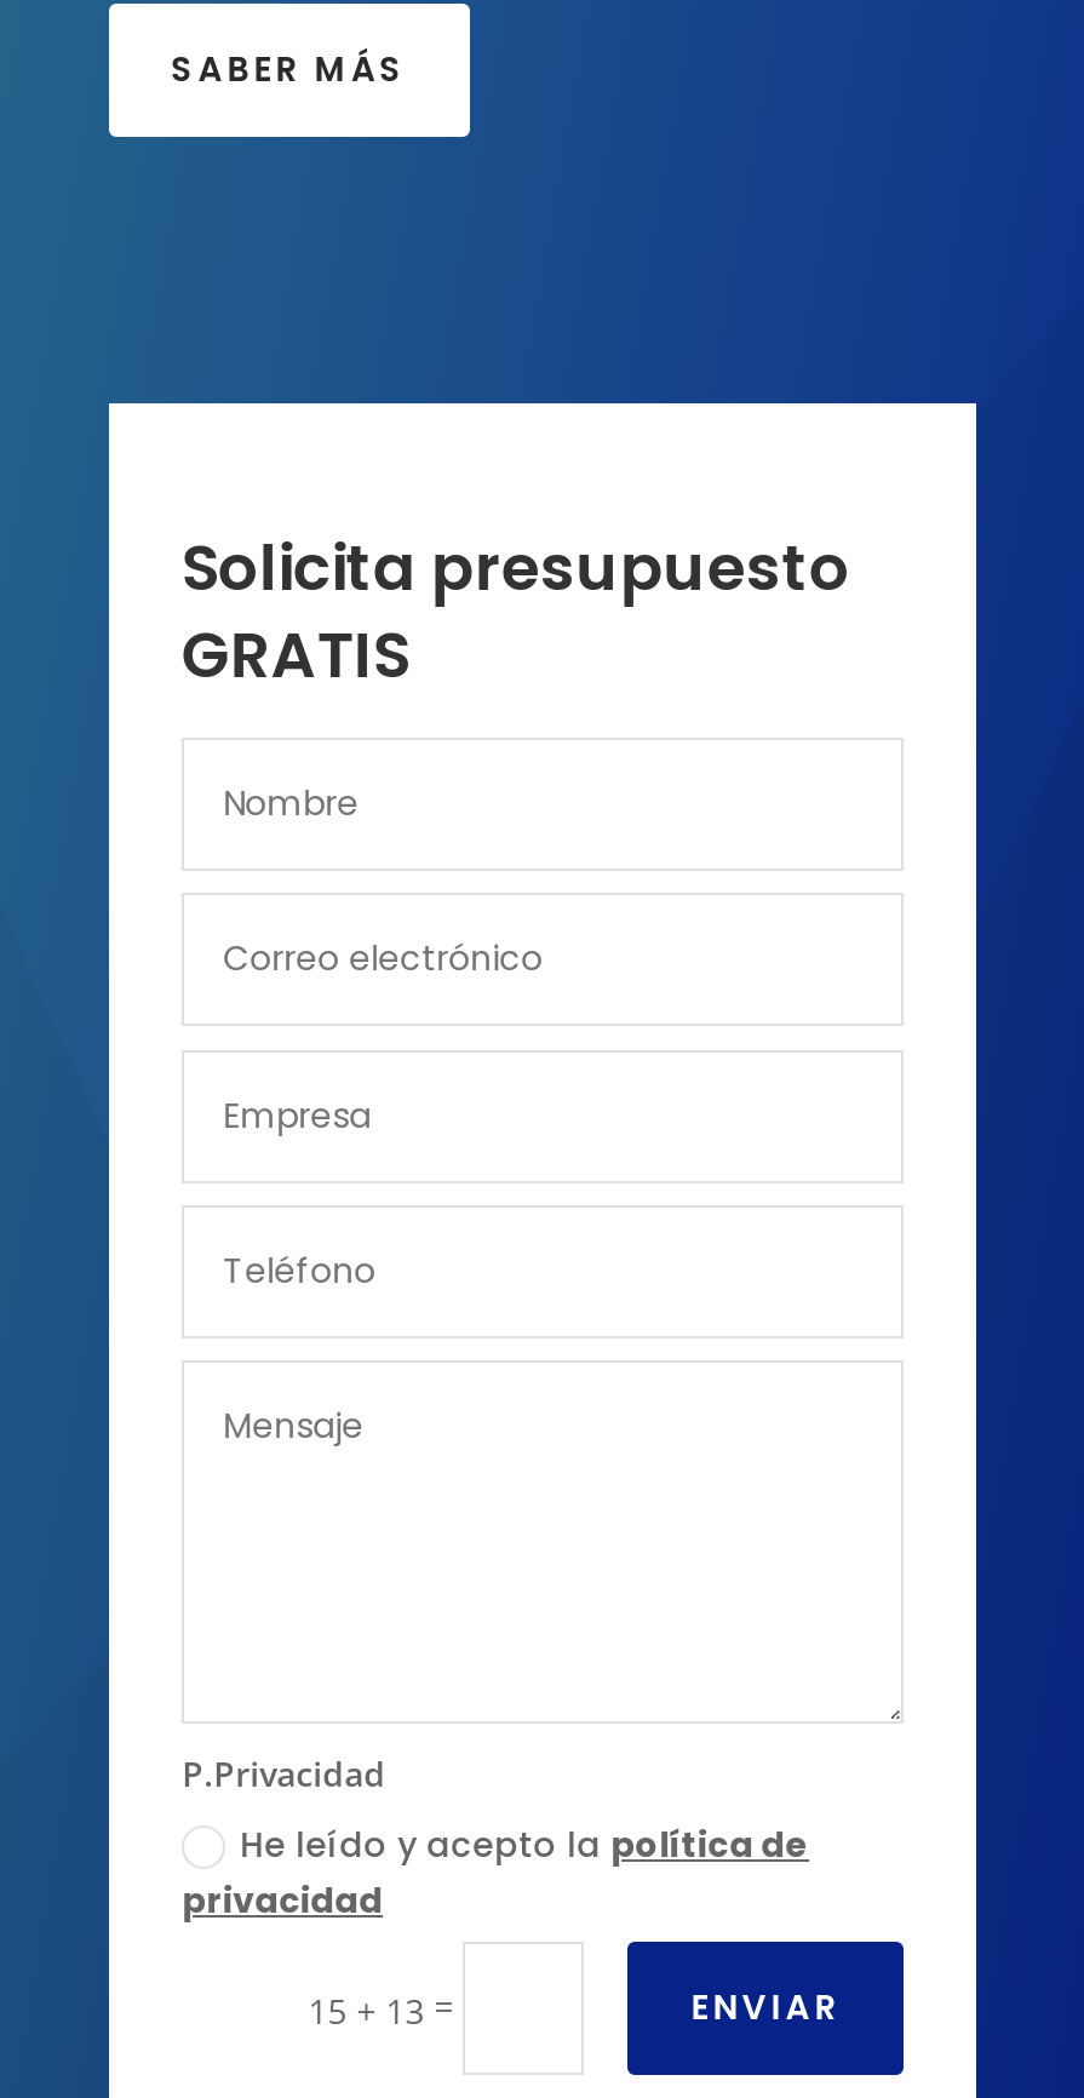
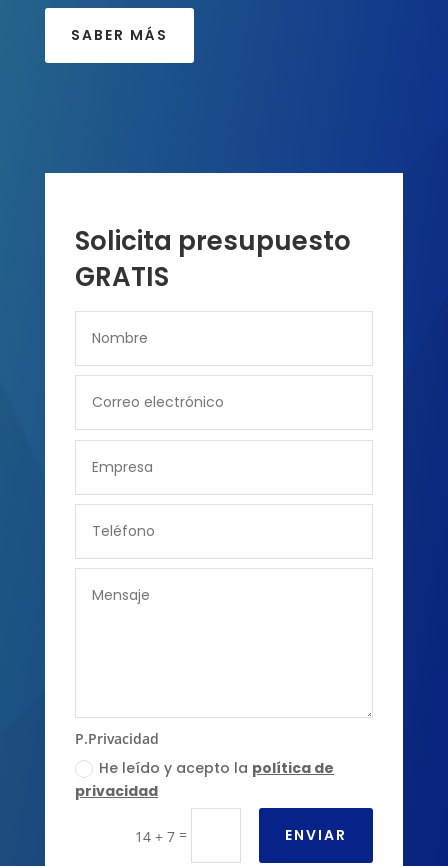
[308,1983,463,2033] 15 + 13 = -> [135,825,191,846] 14 + 7 =

